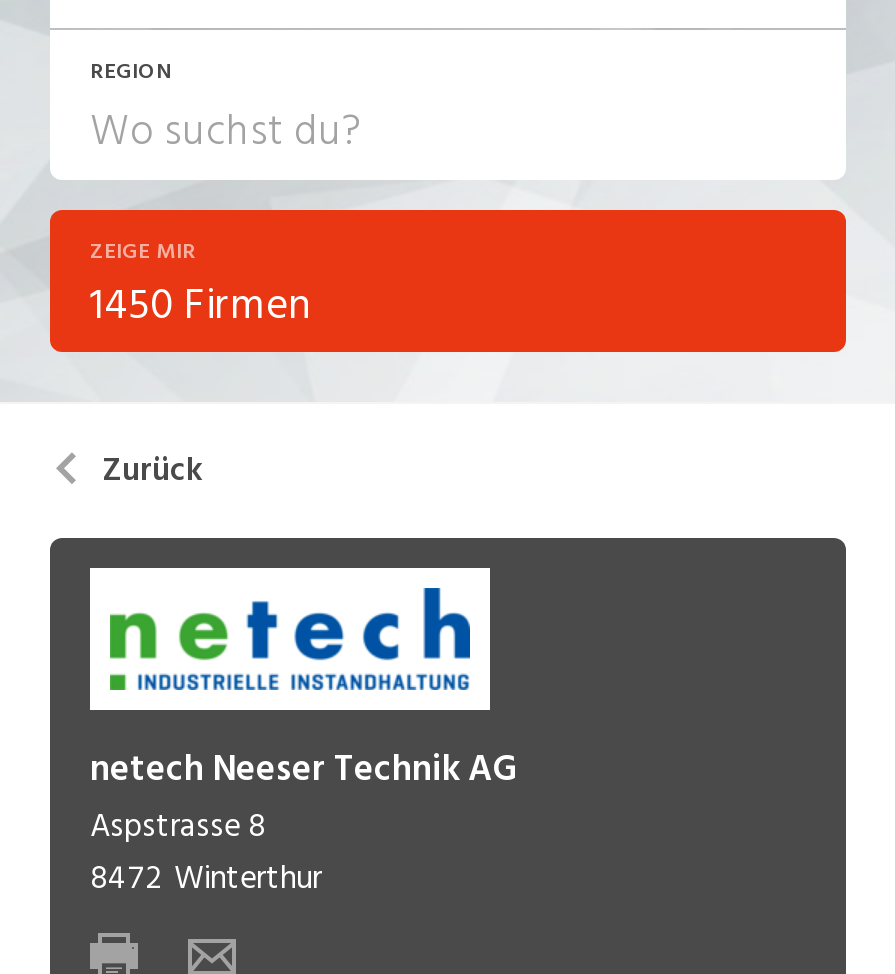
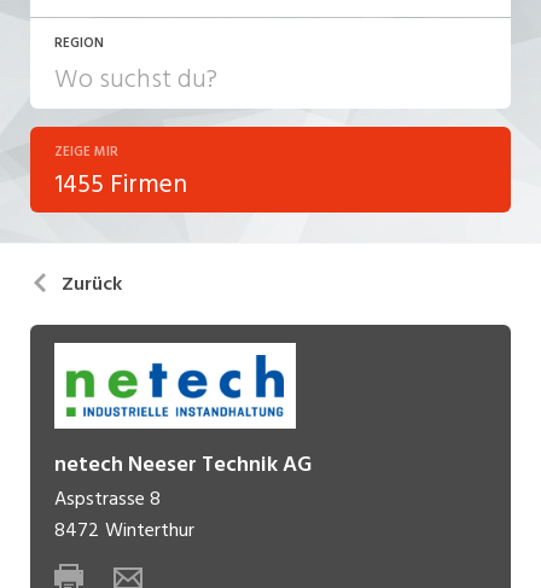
[90,272,312,340] 1450 Firmen -> [54,164,187,205] 1455 Firmen

